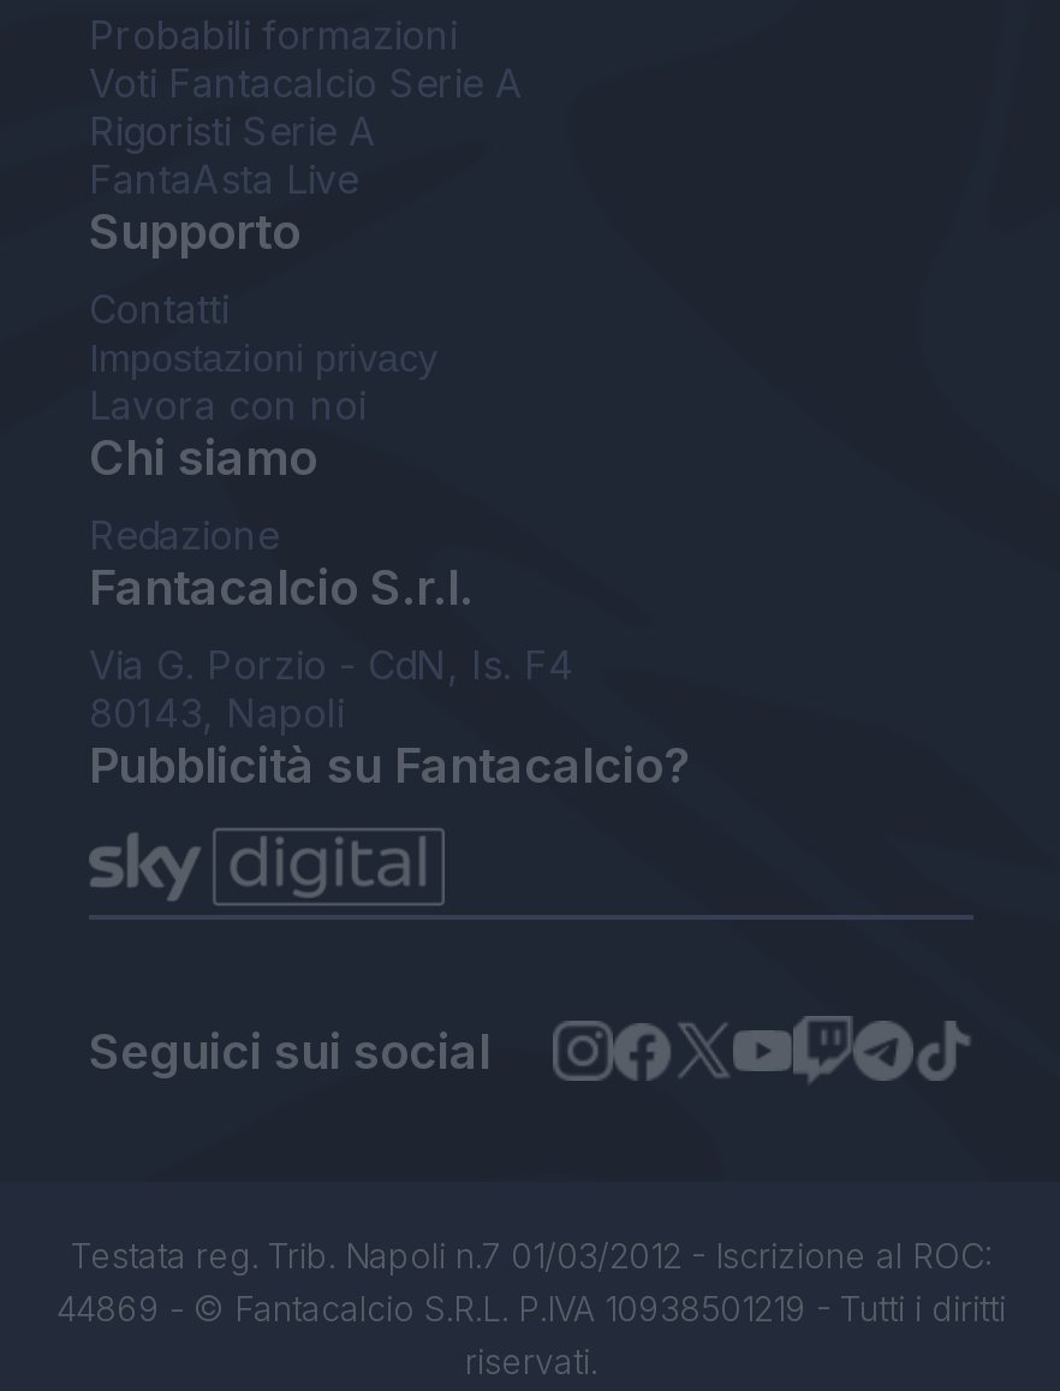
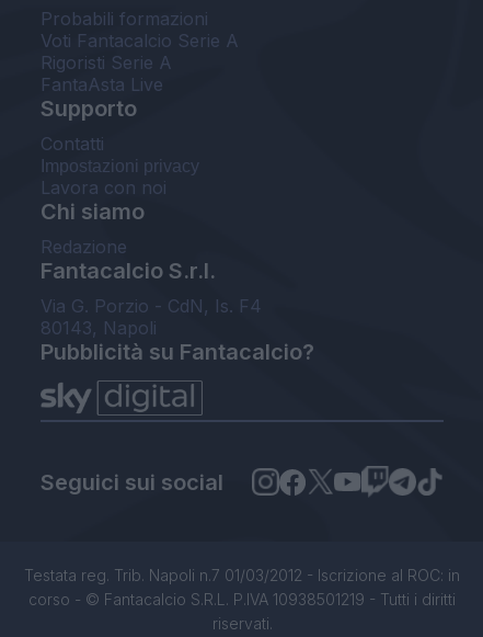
[56,1234,1006,1328] Testata reg. Trib. Napoli n.7 01/03/2012 - Iscrizione al ROC: | 44869 - © Fantacalcio S.R.L. P.IVA 10938501219 - Tutti i diritti -> [24,566,460,608] Testata reg. Trib. Napoli n.7 01/03/2012 - Iscrizione al ROC: in | corso - © Fantacalcio S.R.L. P.IVA 10938501219 - Tutti i diritti

